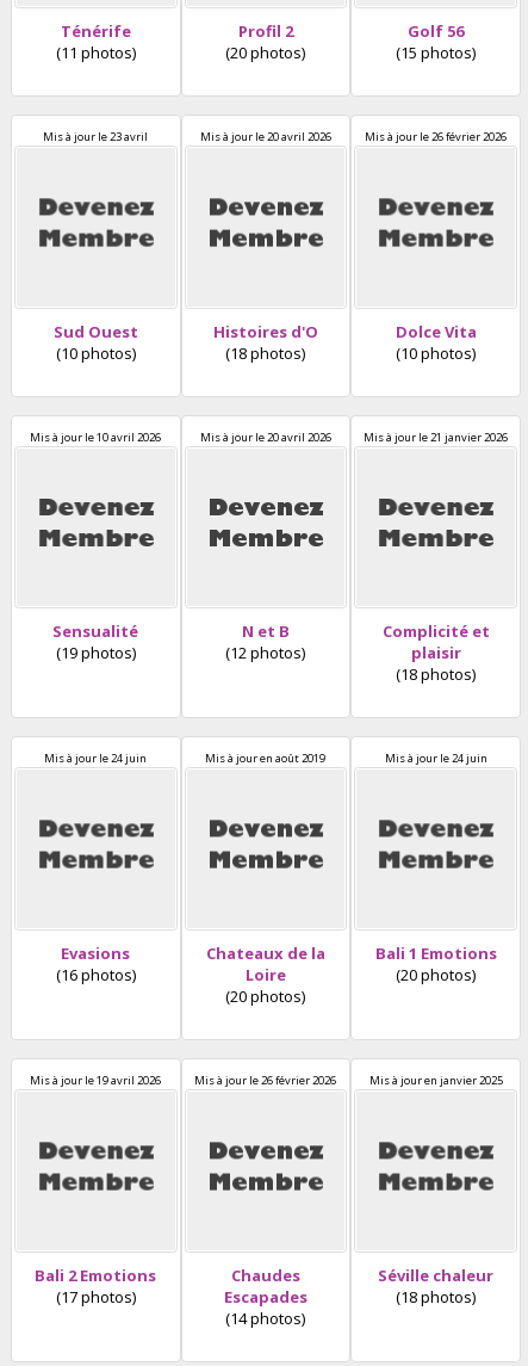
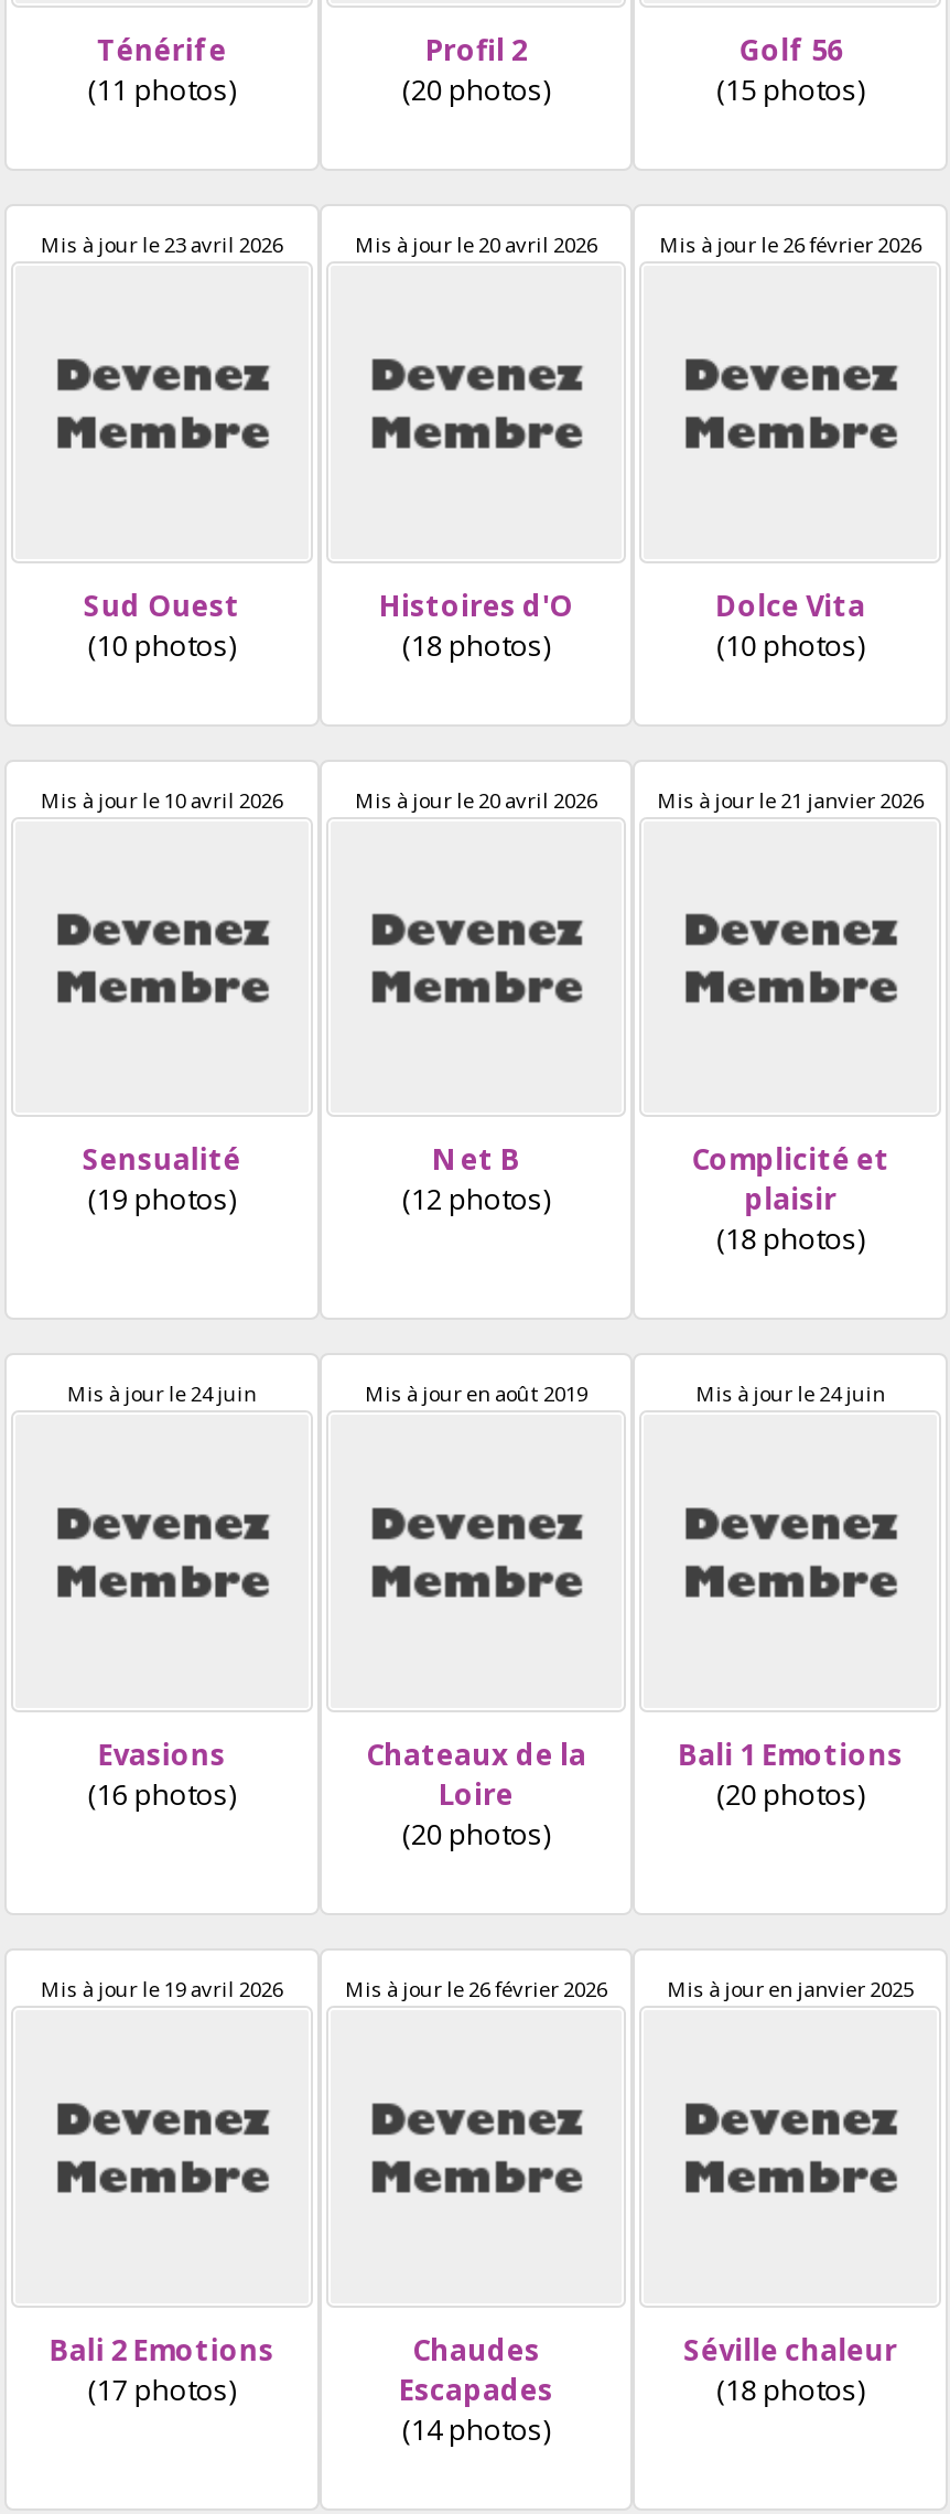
[43,129,148,144] Mis à jour le 23 avril -> [40,231,283,259] Mis à jour le 23 avril 2026

